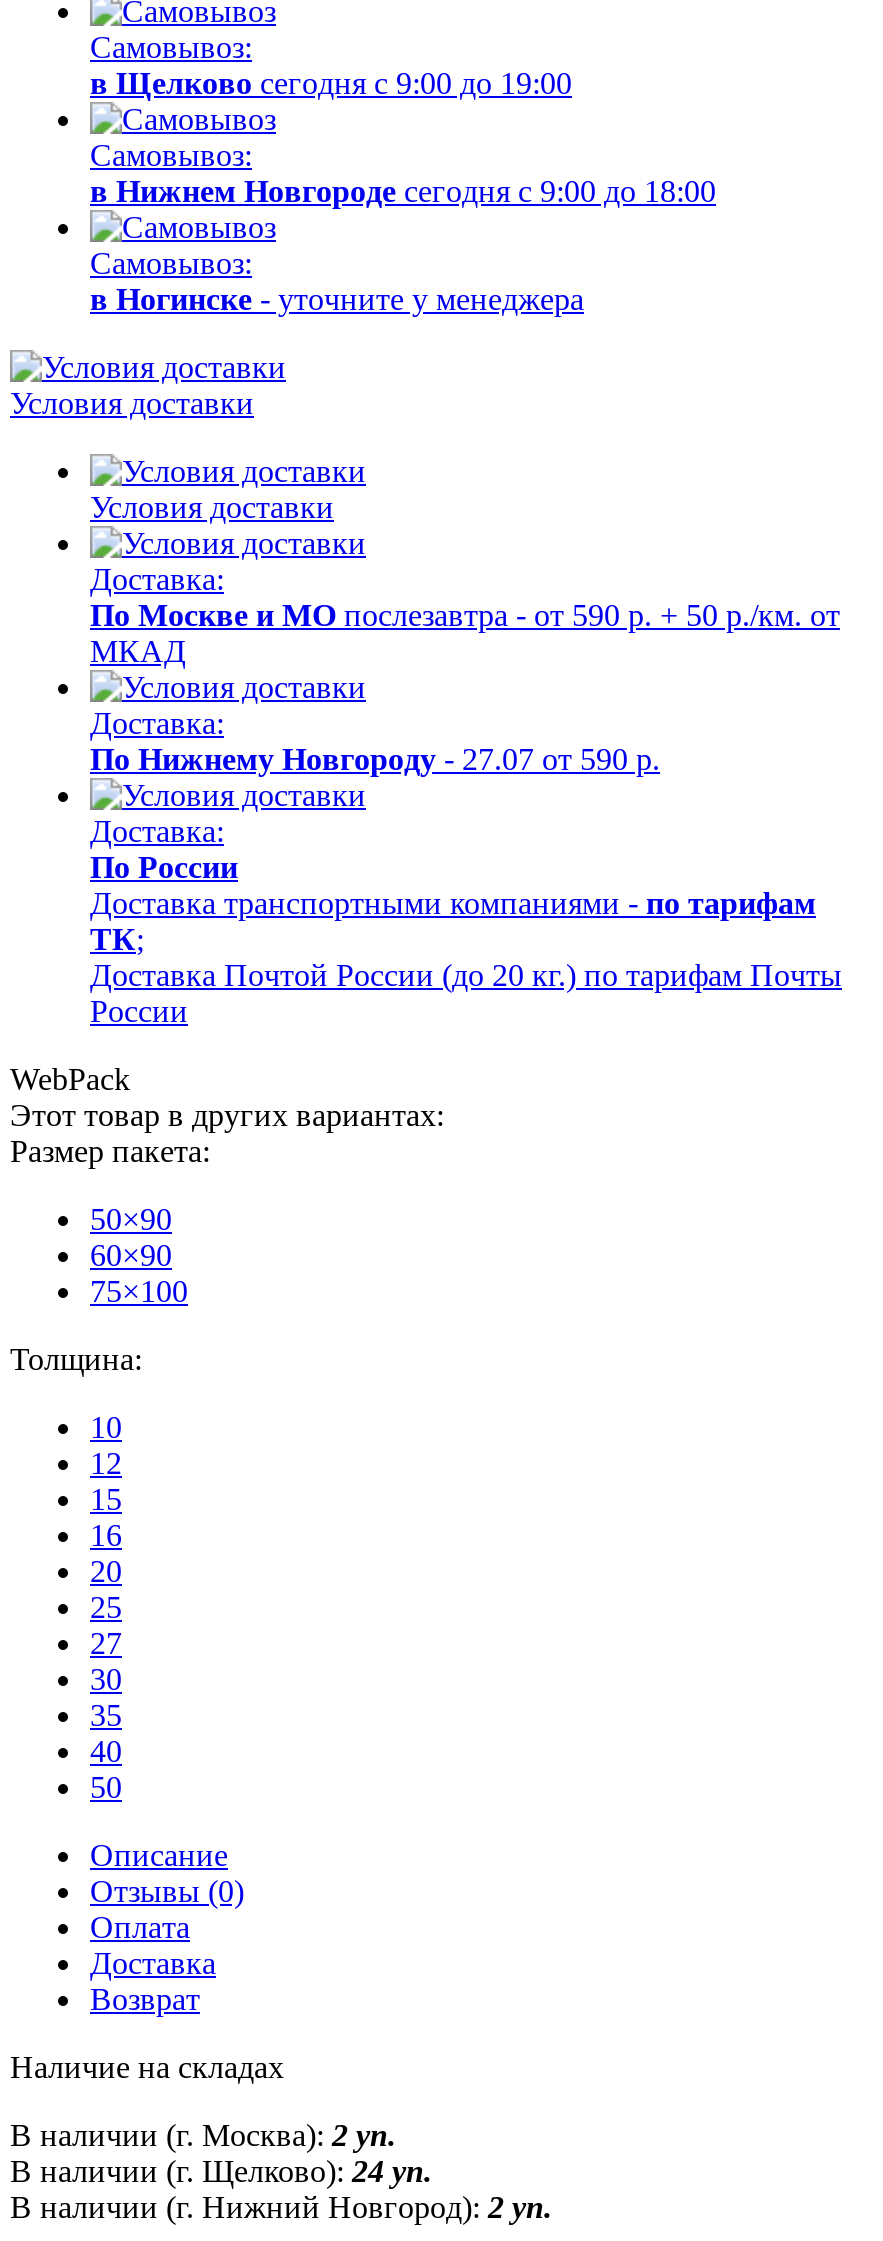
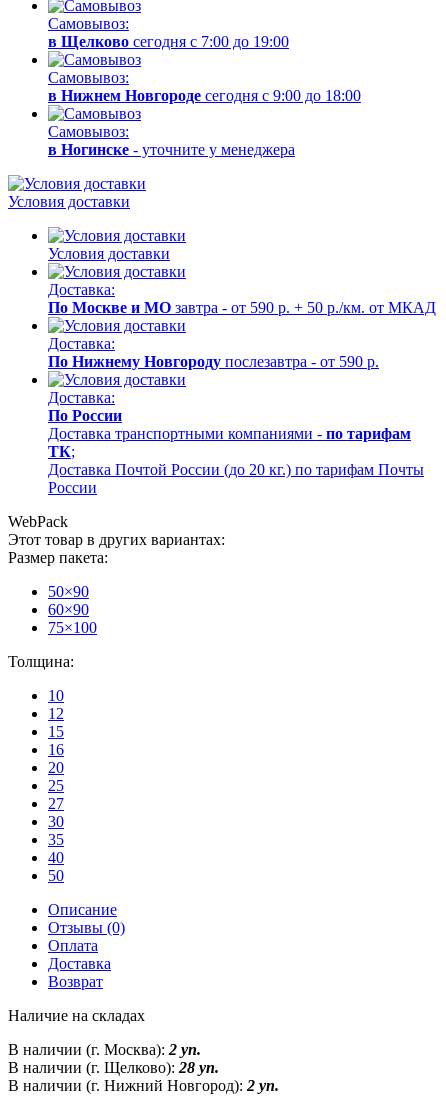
[90,66,572,100] в Щелково сегодня с 9:00 до 19:00 -> [48,33,289,50] в Щелково сегодня с 7:00 до 19:00
[90,598,840,668] По Москве и МО послезавтра - от 590 р. + 50 р./км. от | МКАД -> [48,299,436,316] По Москве и МО завтра - от 590 р. + 50 р./км. от МКАД
[90,742,660,776] По Нижнему Новгороду - 27.07 от 590 р. -> [48,353,379,370] По Нижнему Новгороду послезавтра - от 590 р.
[10,2154,432,2188] В наличии (г. Щелково): 24 уп. -> [8,1059,219,1076] В наличии (г. Щелково): 28 уп.

